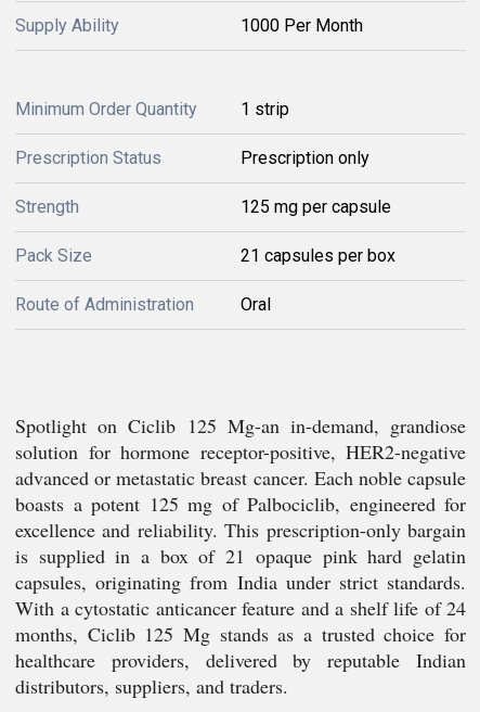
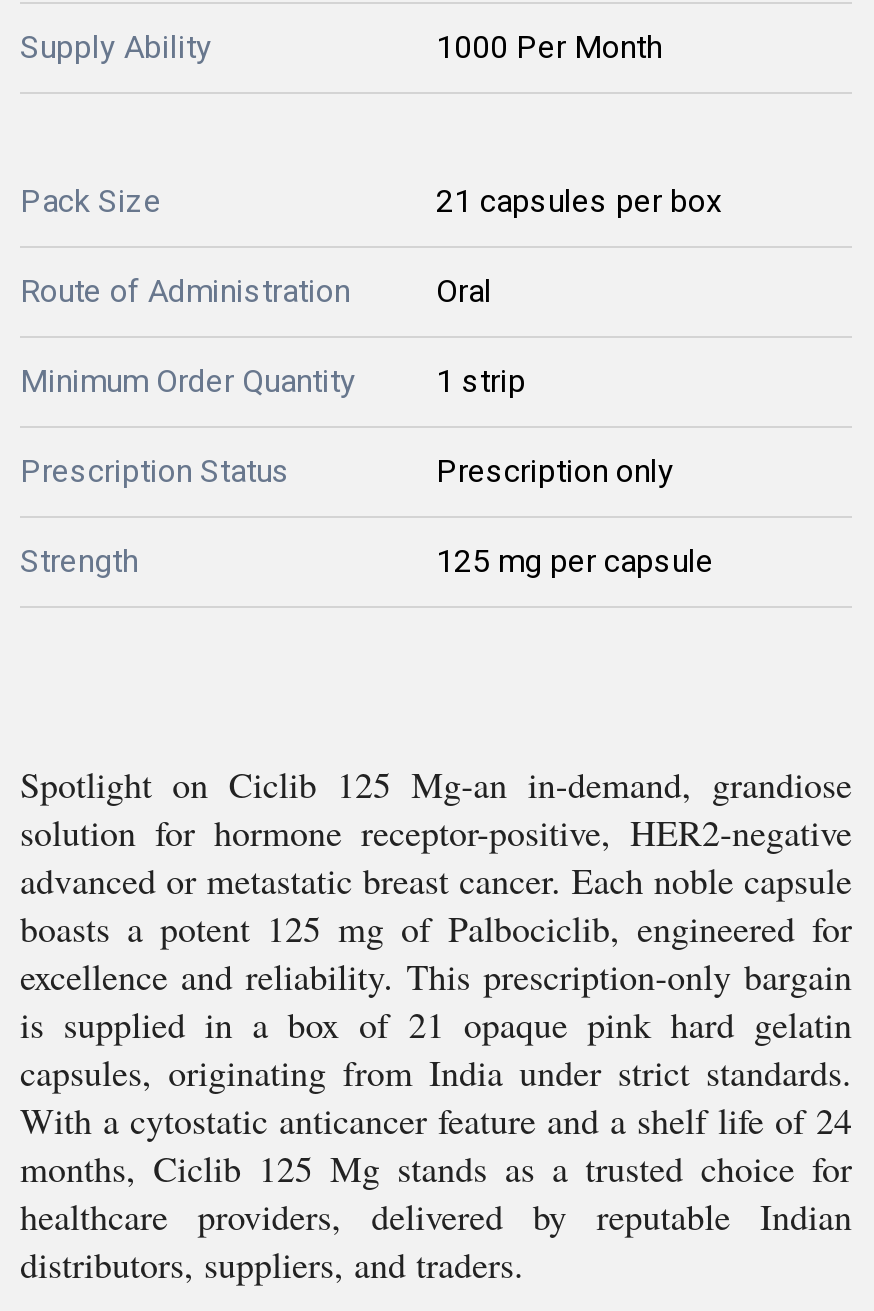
moved [15,99,391,217] -> [20,362,714,580]: Minimum Order Quantity | 1 strip | Prescription Status | Prescription only | Strength | 125 mg per capsule
moved [15,245,395,315] -> [20,182,722,310]: Pack Size | 21 capsules per box | Route of Administration | Oral

